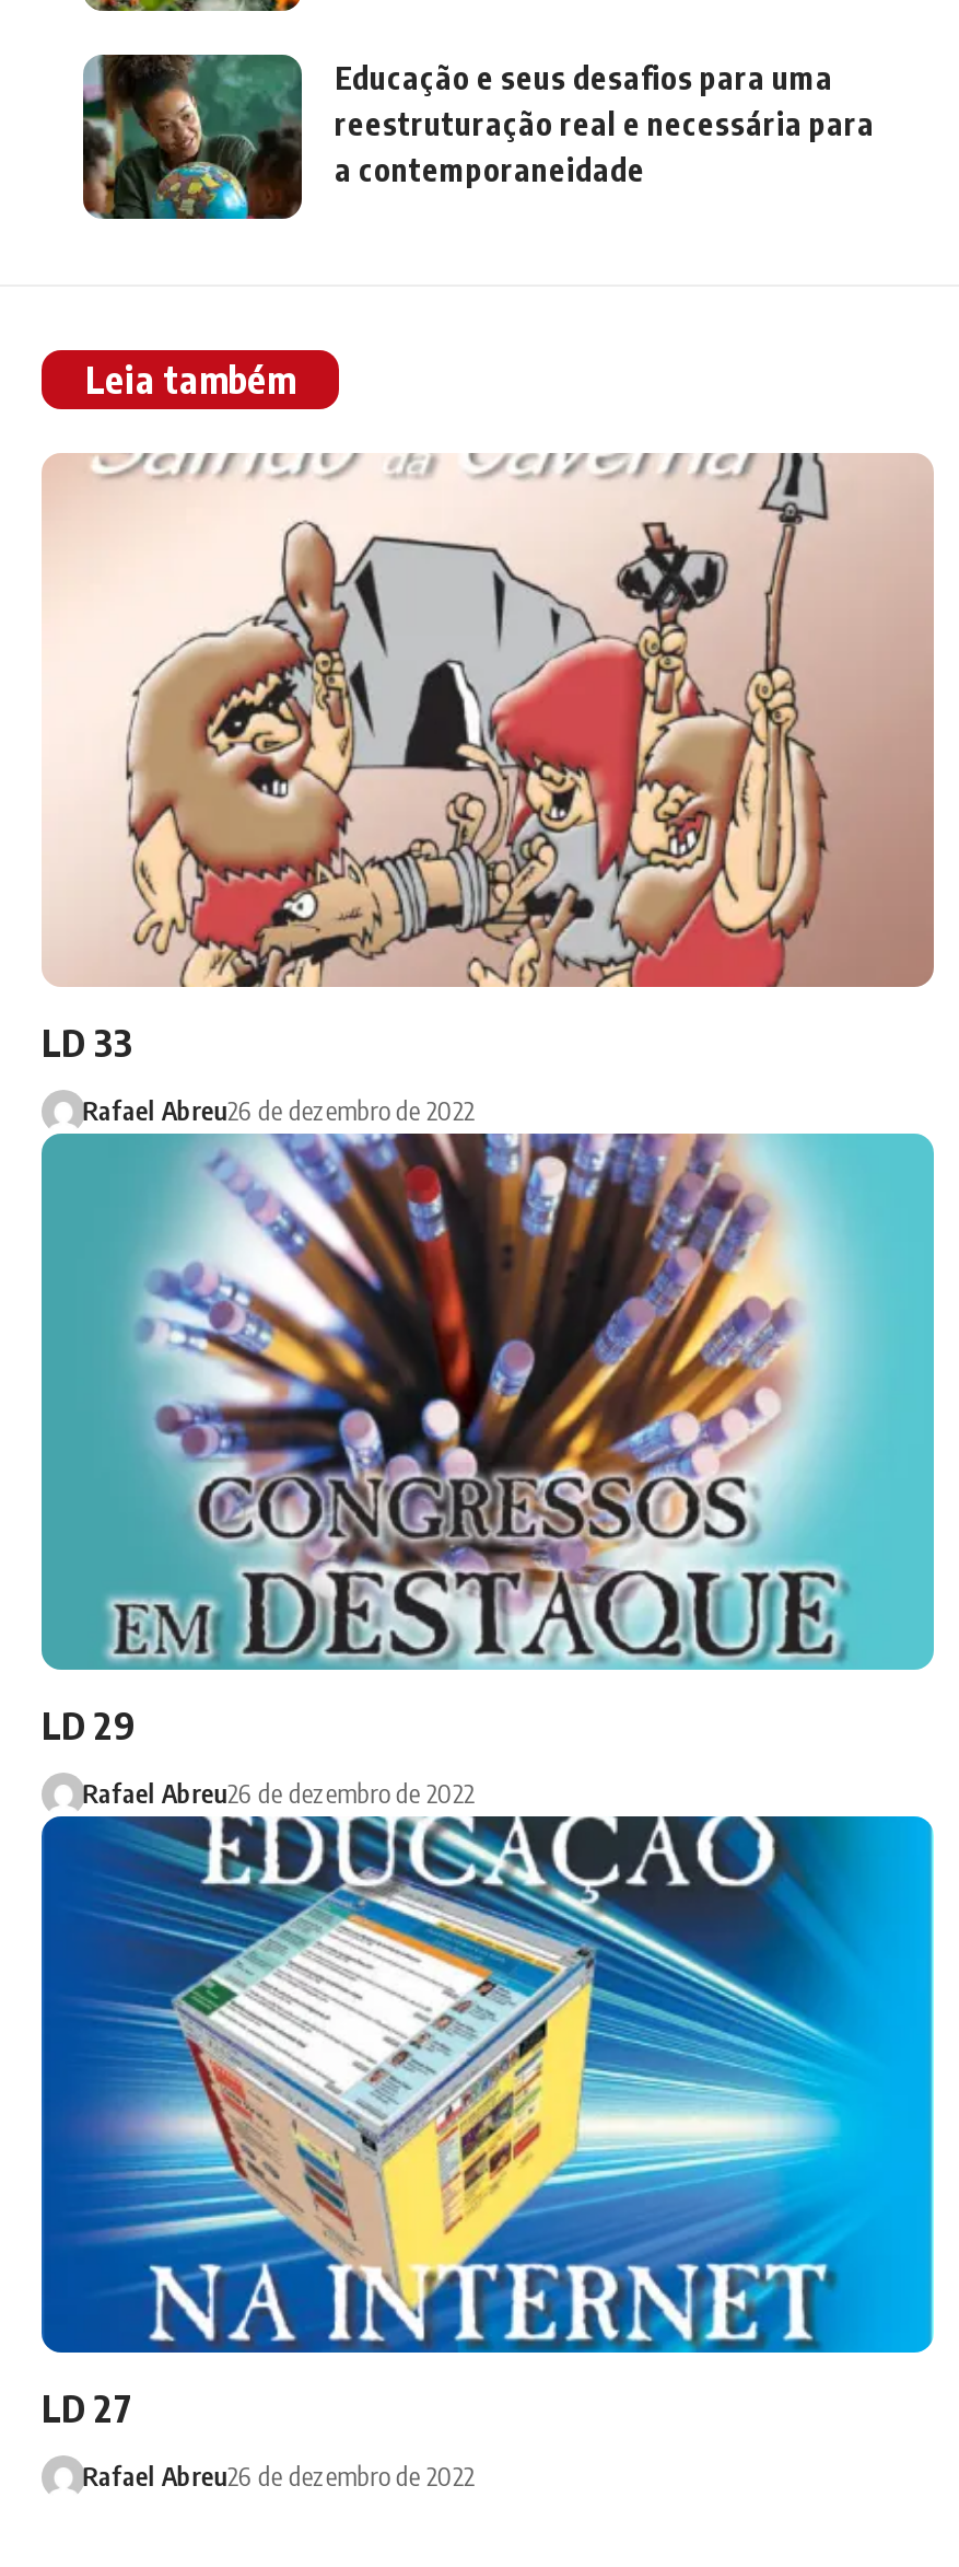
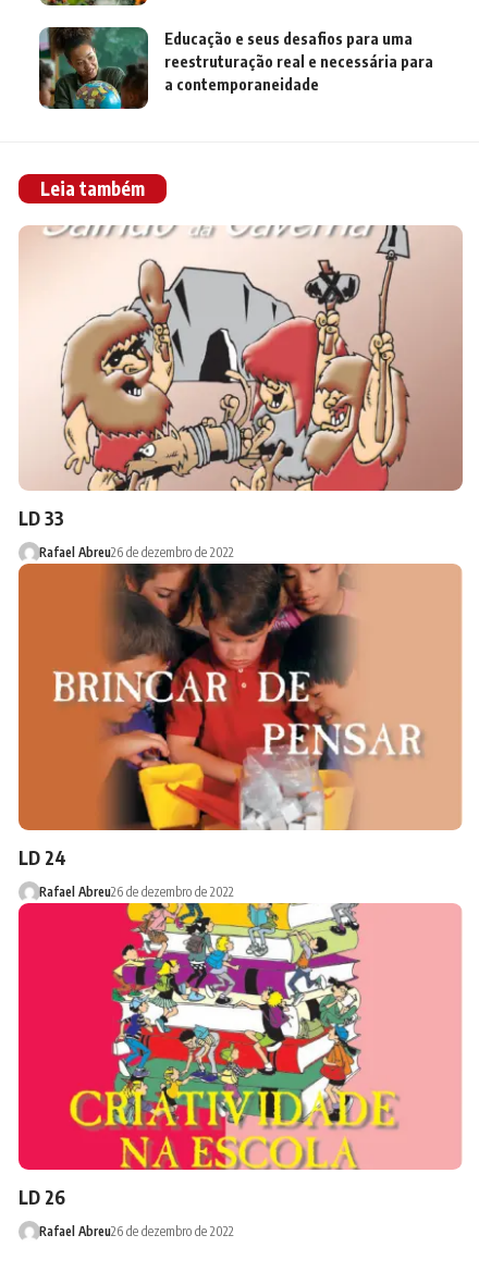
[39,1131,936,1749] [image] | LD 29 -> [17,563,463,870] [image] | LD 24
[39,1814,936,2431] [image] | LD 27 -> [17,902,463,1209] [image] | LD 26

